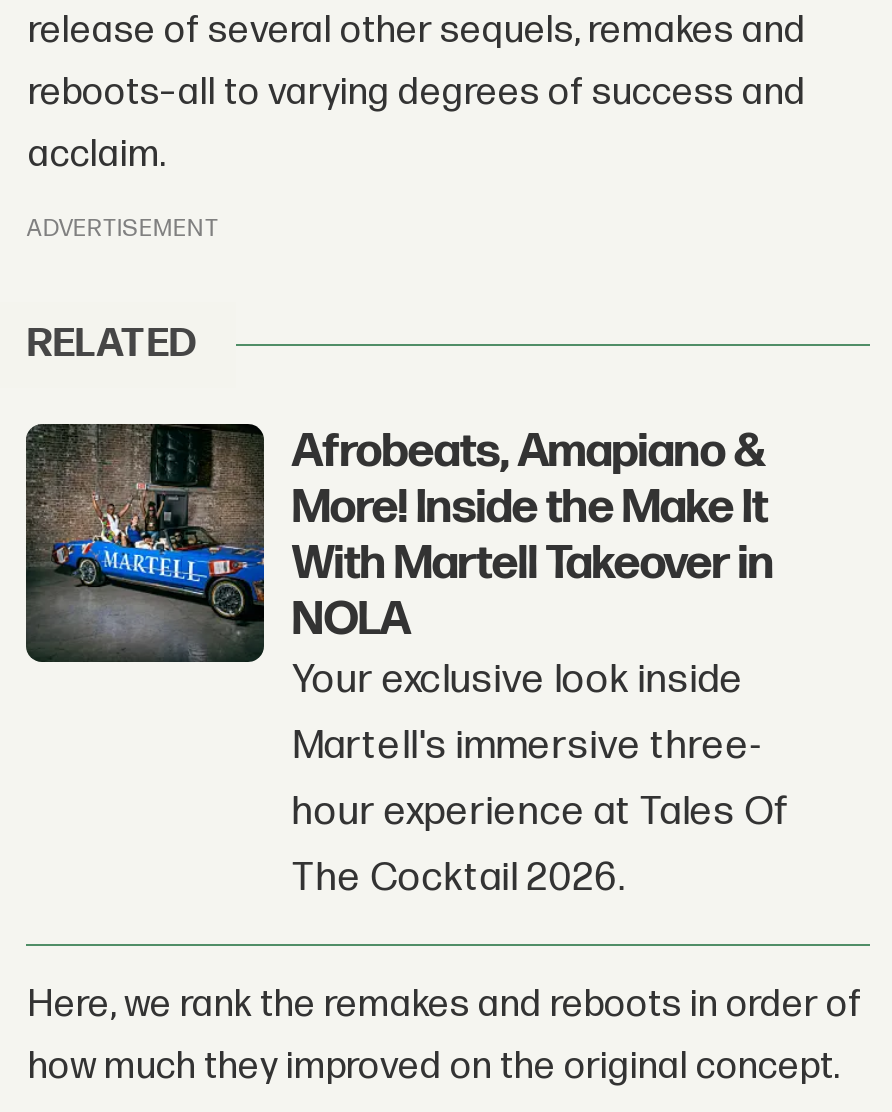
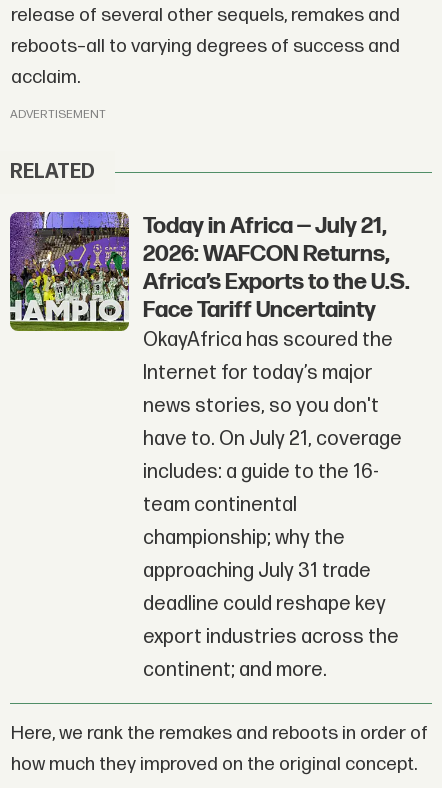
[24,422,790,902] [image] | Afrobeats, Amapiano & | More! Inside the Make It | With Martell Takeover in | NOLA | Your exclusive look inside | Martell's immersive three- | hour experience at Tales Of | The Cocktail 2026. -> [9,211,410,682] [image] | Today in Africa — July 21, | 2026: WAFCON Returns, | Africa’s Exports to the U.S. | Face Tariff Uncertainty | OkayAfrica has scoured the | Internet for today’s major | news stories, so you don't | have to. On July 21, coverage | includes: a guide to the 16- | team continental | championship; why the | approaching July 31 trade | deadline could reshape key | export industries across the | continent; and more.

